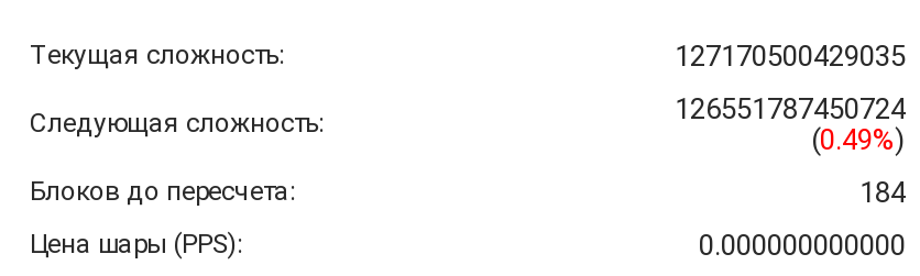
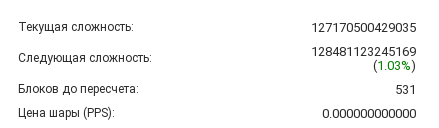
[675,93,906,126] 126551787450724 -> [311,44,416,59] 128481123245169
[811,124,906,157] (0.49%) -> [373,58,416,73] (1.03%)
[859,177,906,210] 184 -> [395,82,416,97] 531

